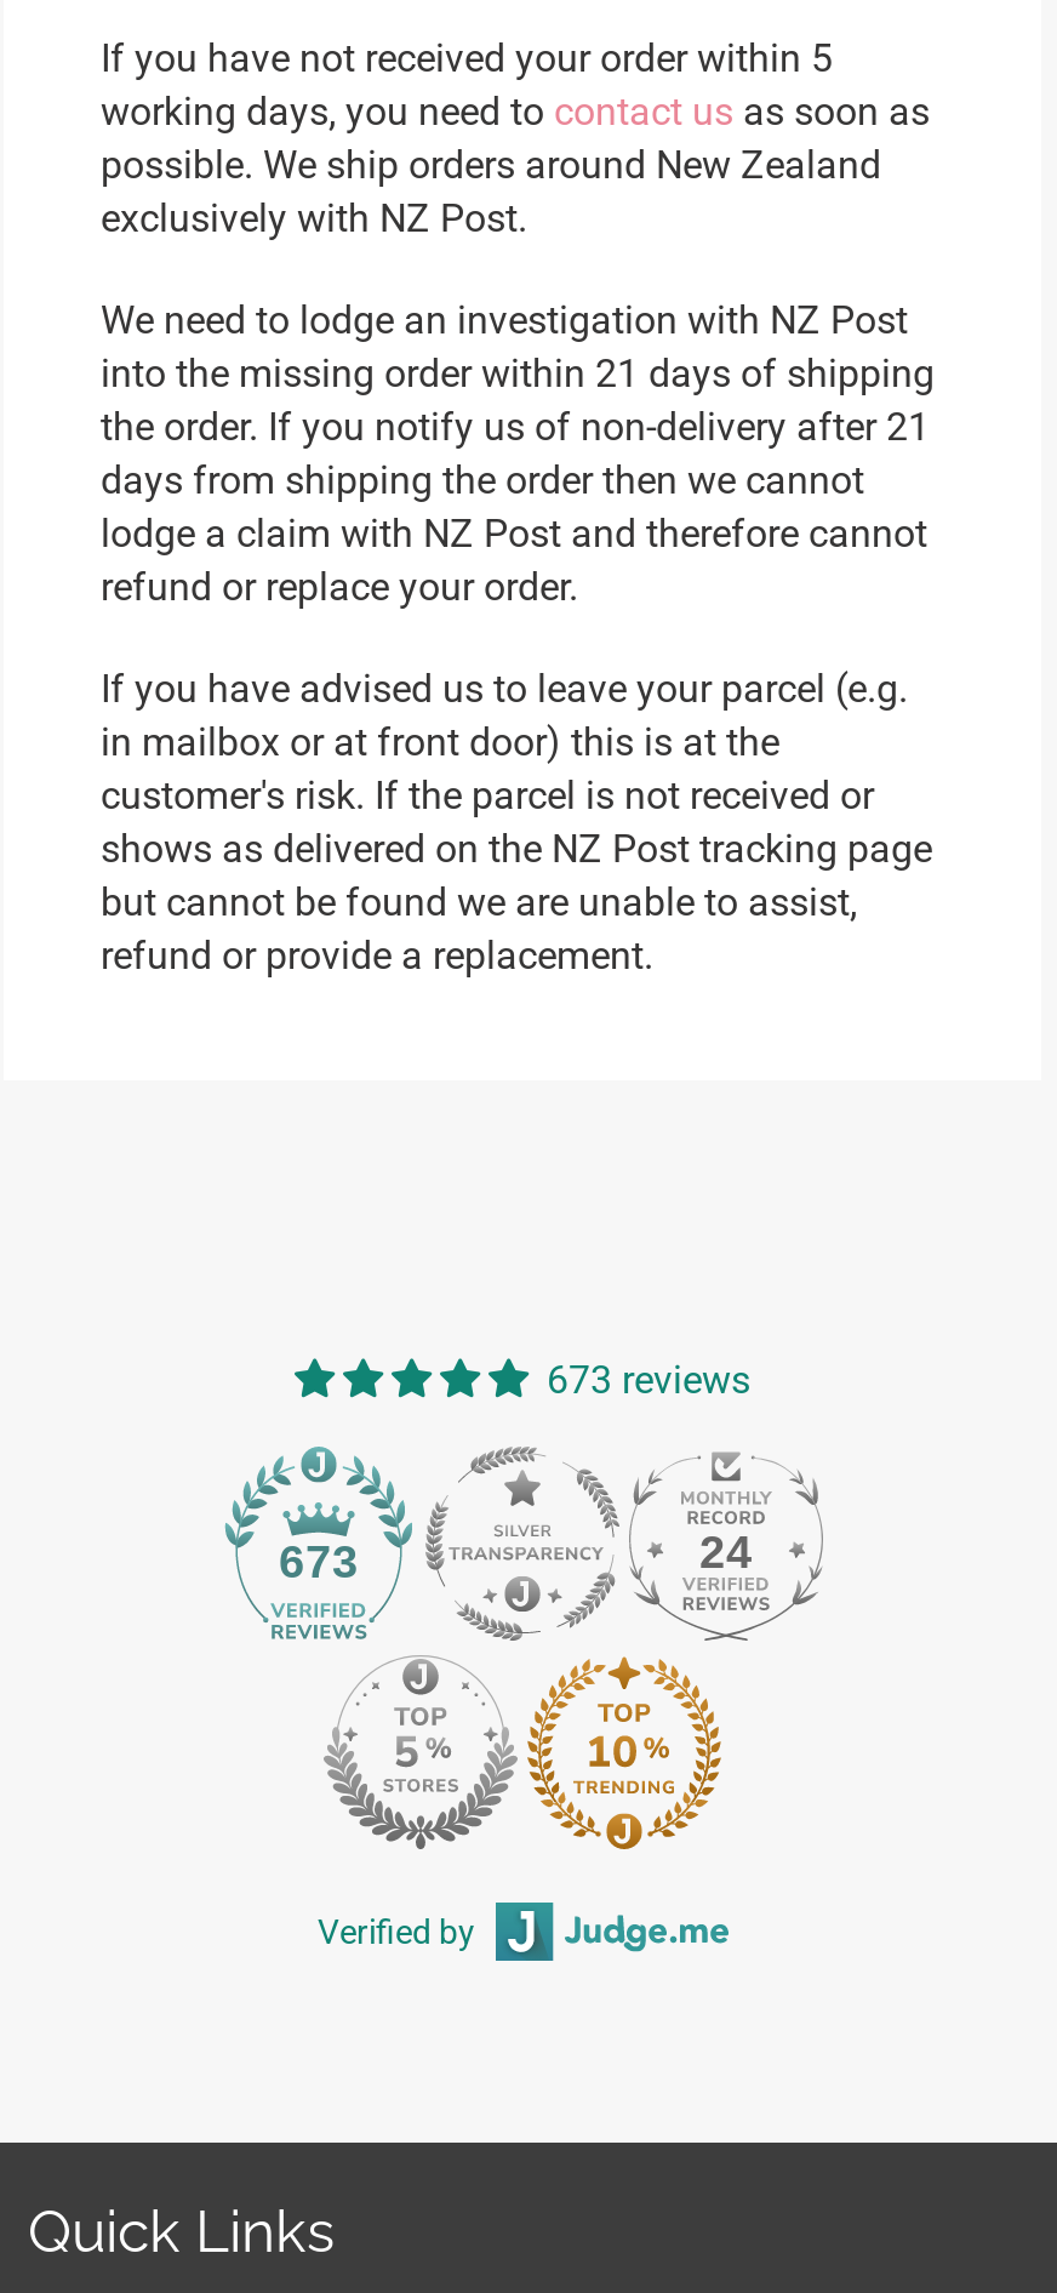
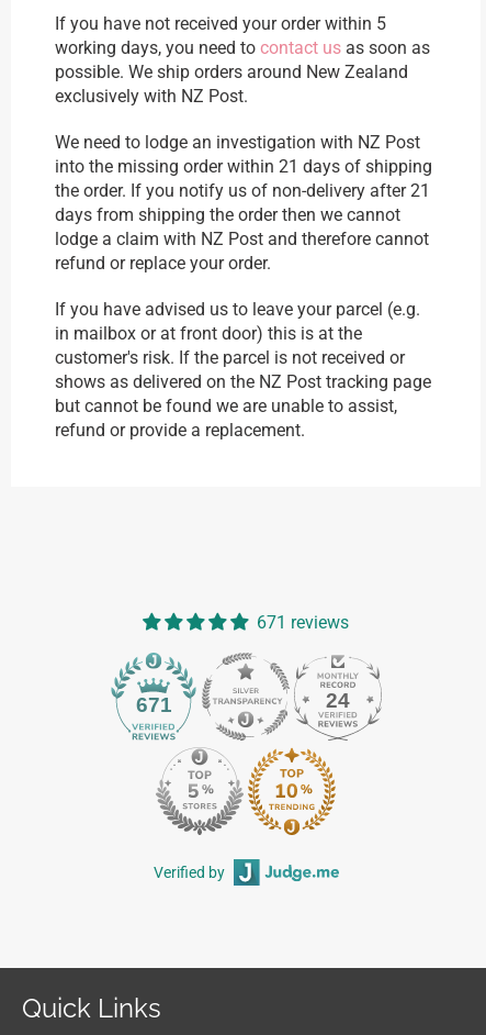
[547,1357,750,1403] 673 reviews -> [257,612,349,633] 671 reviews
[279,1537,359,1588] 673 -> [135,694,172,717] 671

